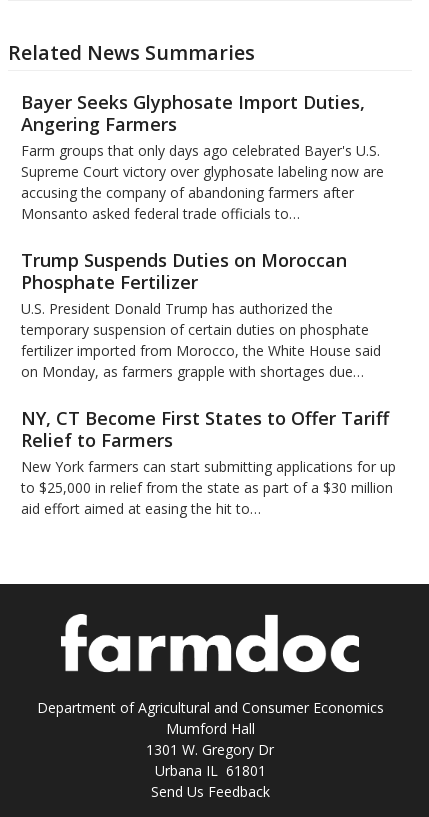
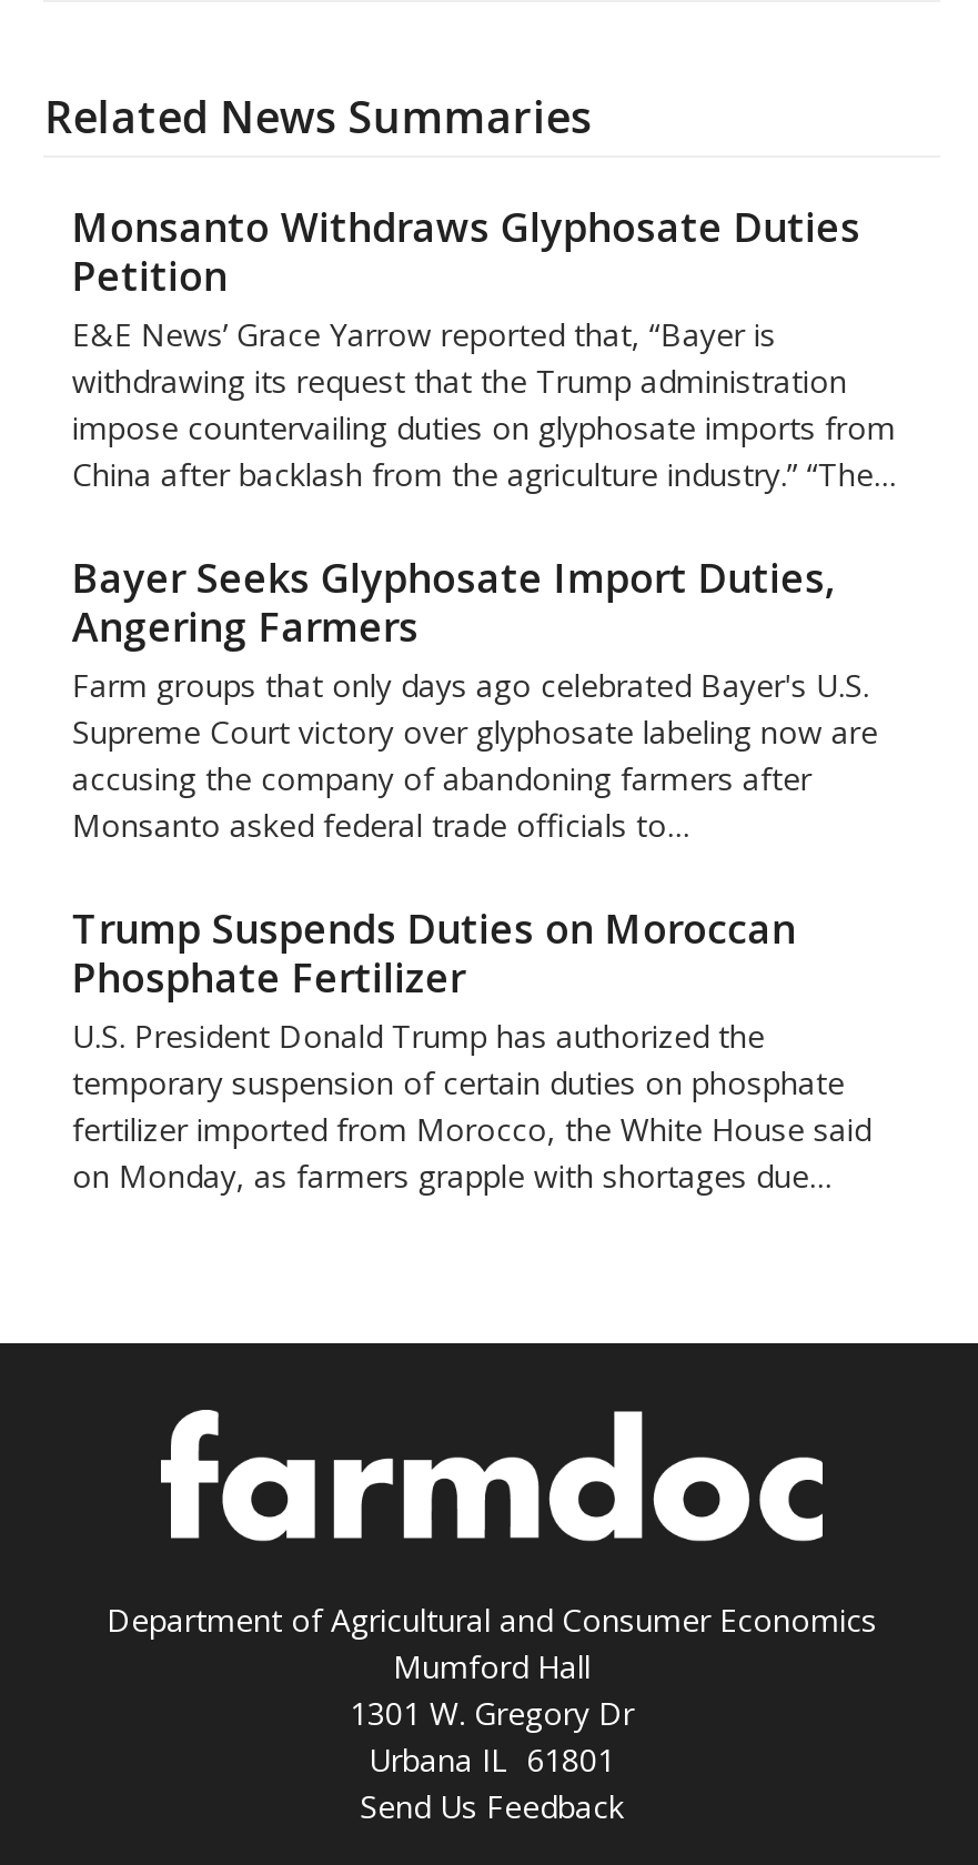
none -> [72,199,898,494] Monsanto Withdraws Glyphosate Duties | Petition | E&E News’ Grace Yarrow reported that, “Bayer is | withdrawing its request that the Trump administration | impose countervailing duties on glyphosate imports from | China after backlash from the agriculture industry.” “The…
moved [21,90,384,381] -> [72,550,878,1196]: Bayer Seeks Glyphosate Import Duties, | Angering Farmers | Farm groups that only days ago celebrated Bayer's U.S. | ... | fertilizer imported from Morocco, the White House said | on ‌Monday, as farmers grapple with shortages due…
[21,406,396,518] NY, CT Become First States to Offer Tariff | Relief to Farmers | New York farmers can start submitting applications for up | to $25,000 in relief from the state as part of a $30 million | aid effort aimed at easing the hit to… -> none

